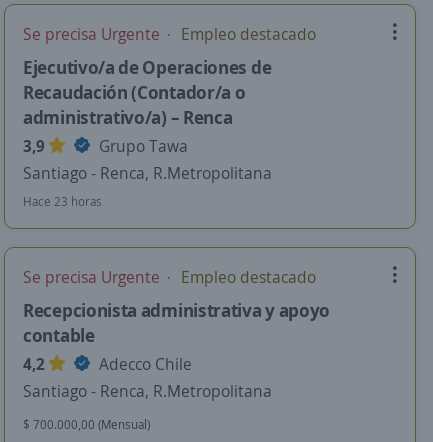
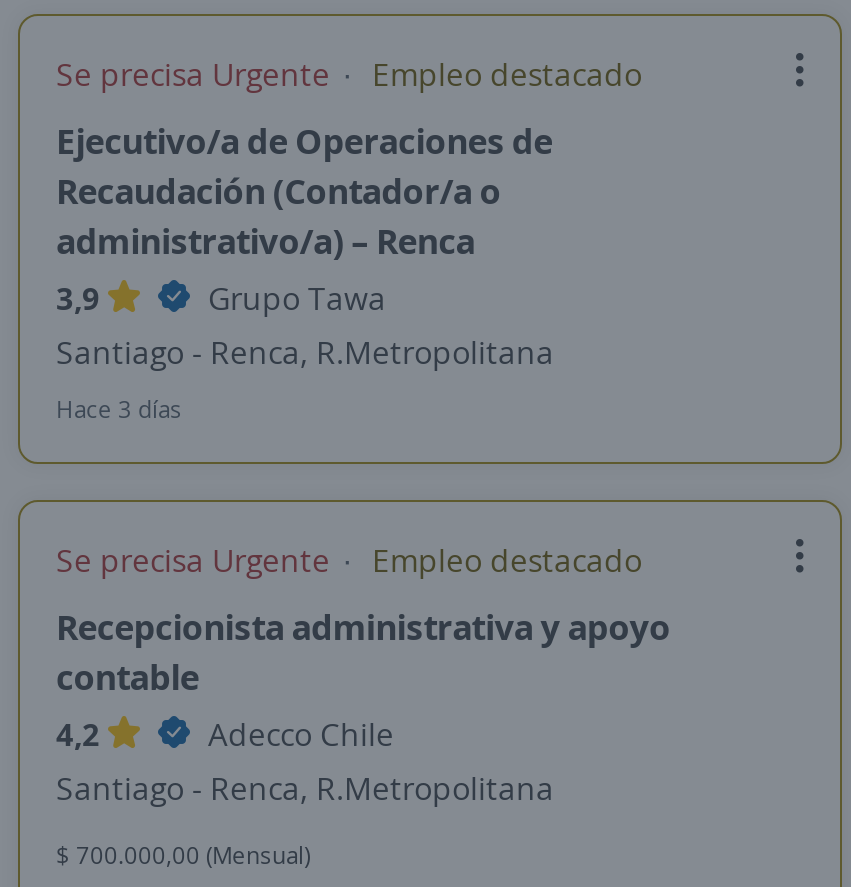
[23,193,102,210] Hace 23 horas -> [56,392,182,426] Hace 3 días

